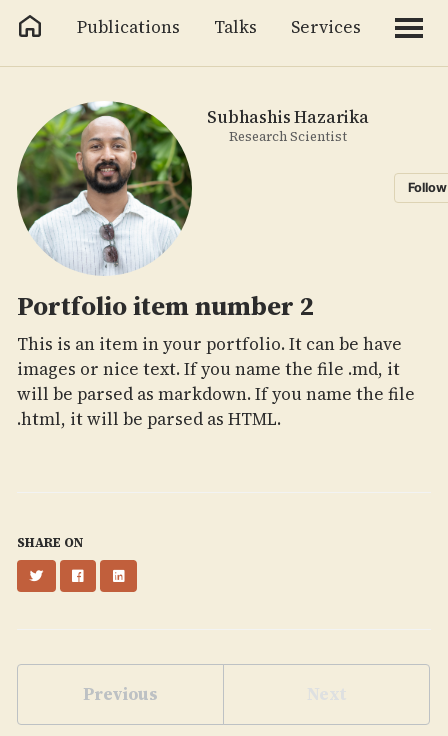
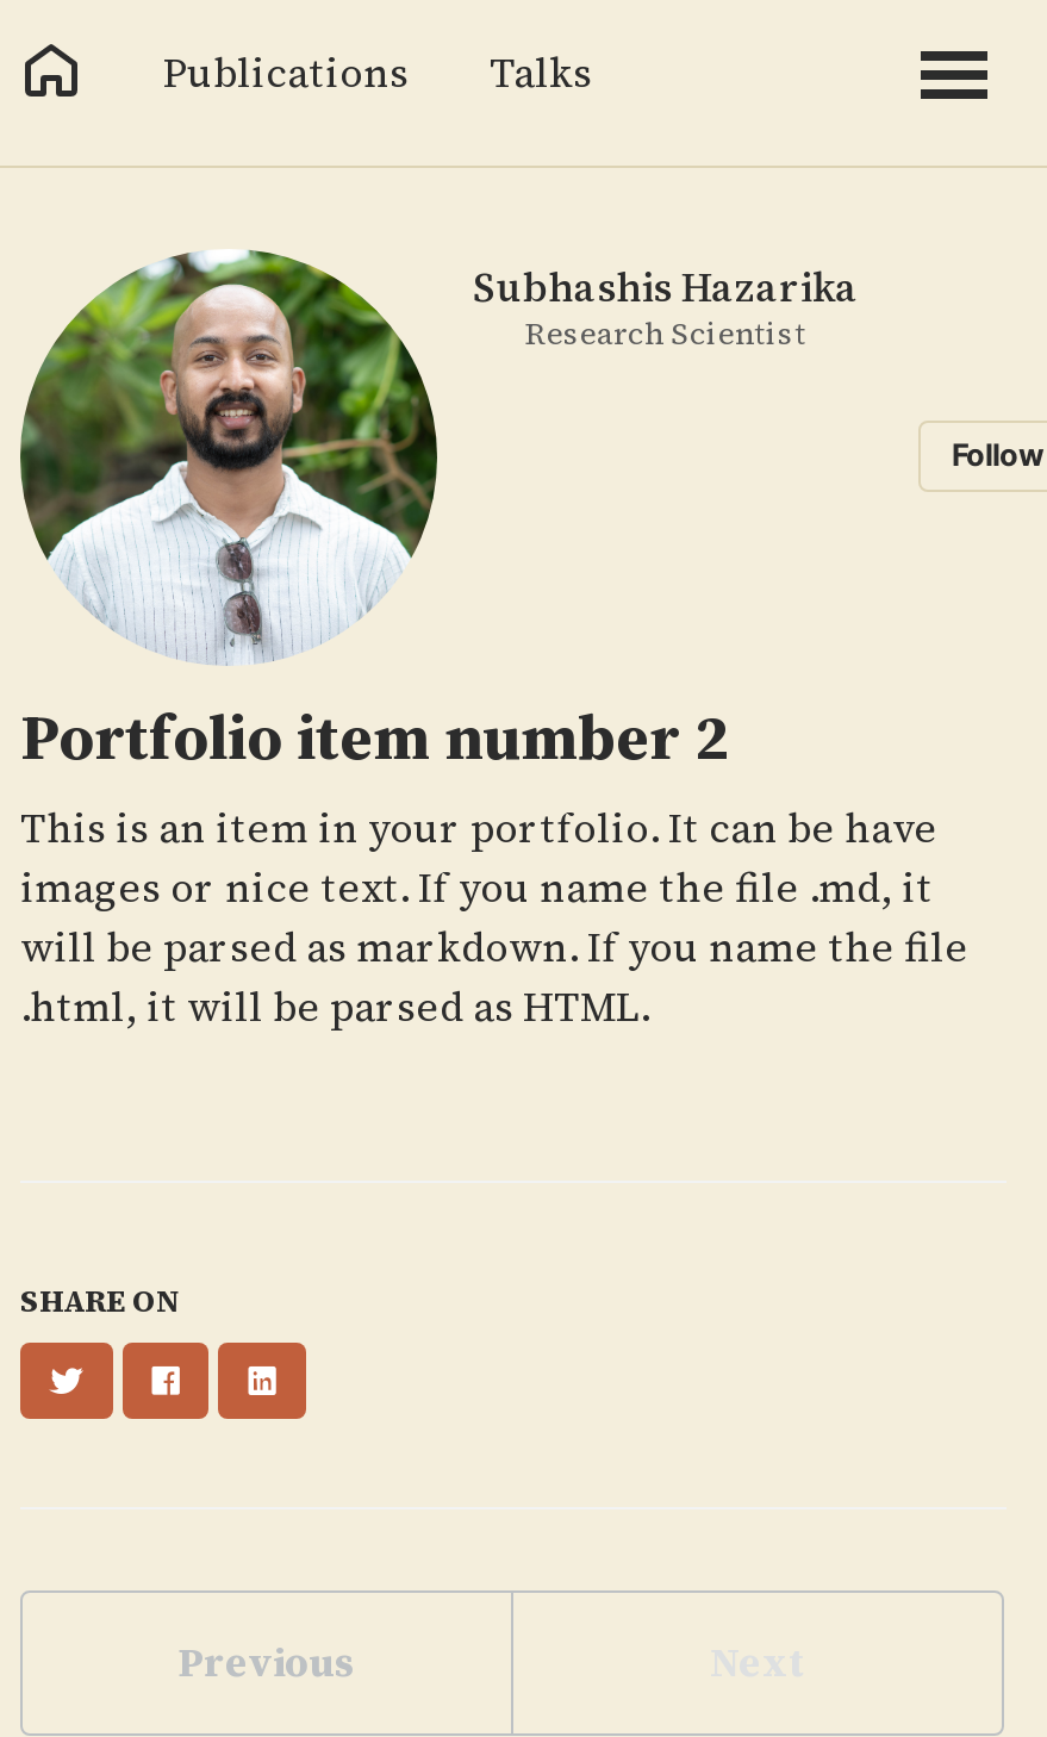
[291,14,361,38] Services -> none

